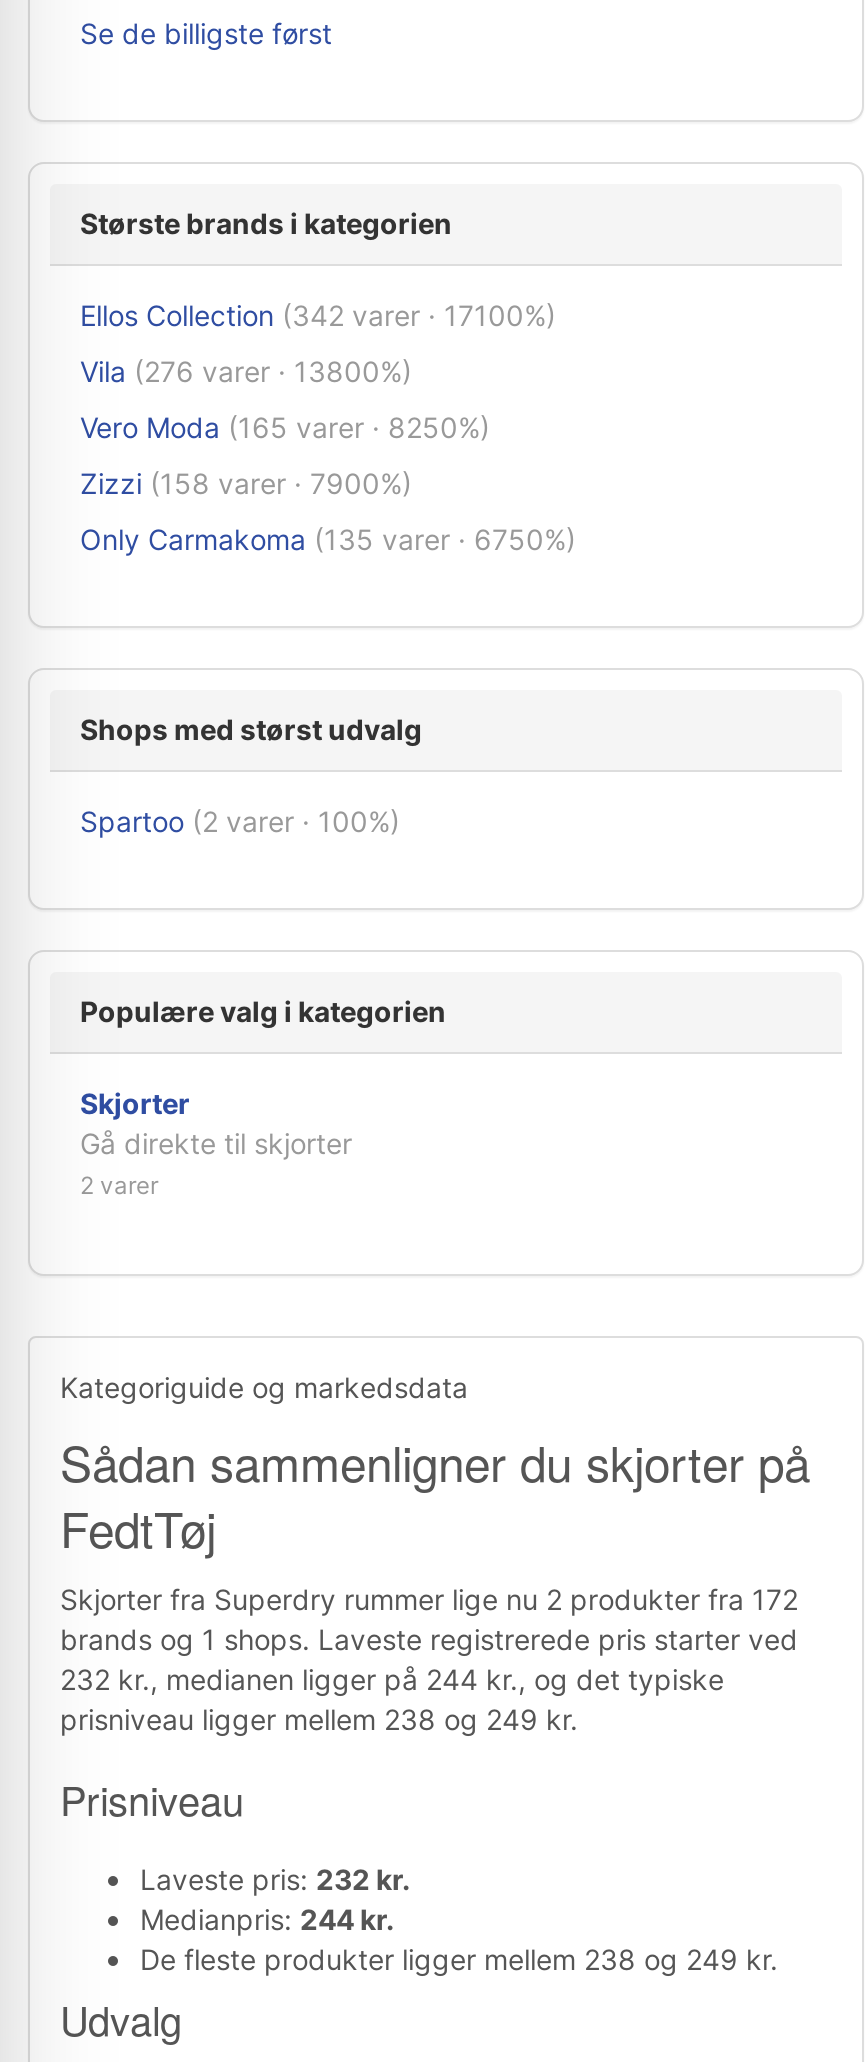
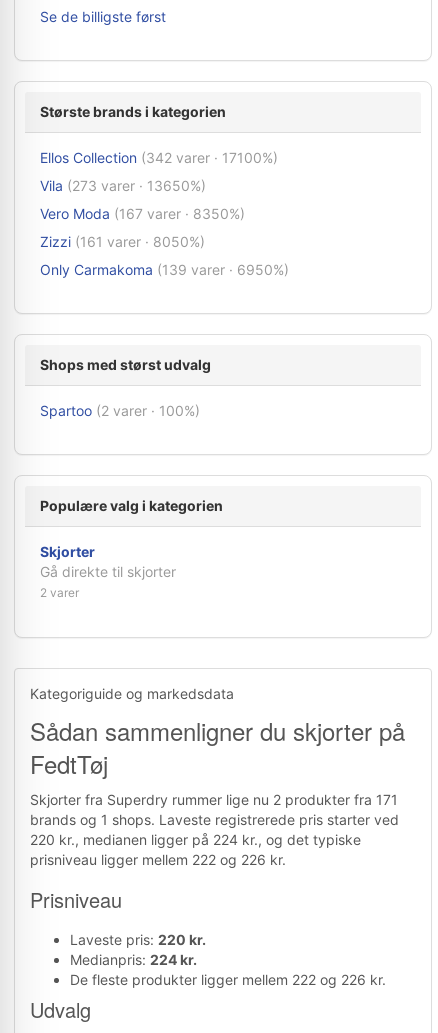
[80,354,412,388] Vila (276 varer · 13800%) -> [40,177,206,194] Vila (273 varer · 13650%)
[80,410,490,444] Vero Moda (165 varer · 8250%) -> [40,205,245,222] Vero Moda (167 varer · 8350%)
[80,466,412,500] Zizzi (158 varer · 7900%) -> [40,233,205,250] Zizzi (161 varer · 8050%)
[80,522,576,556] Only Carmakoma (135 varer · 6750%) -> [40,261,289,278] Only Carmakoma (139 varer · 6950%)
[60,1582,798,1616] Skjorter fra Superdry rummer lige nu 2 produkter fra 172 -> [30,791,398,808] Skjorter fra Superdry rummer lige nu 2 produkter fra 171
[60,1662,724,1696] 232 kr., medianen ligger på 244 kr., og det typiske -> [30,831,361,848] 220 kr., medianen ligger på 224 kr., og det typiske
[60,1702,578,1736] prisniveau ligger mellem 238 og 249 kr. -> [30,851,286,868] prisniveau ligger mellem 222 og 226 kr.
[140,1862,410,1896] Laveste pris: 232 kr. -> [70,931,206,948] Laveste pris: 220 kr.
[140,1902,394,1936] Medianpris: 244 kr. -> [70,951,197,968] Medianpris: 224 kr.
[140,1942,778,1976] De fleste produkter ligger mellem 238 og 249 kr. -> [70,971,386,988] De fleste produkter ligger mellem 222 og 226 kr.

